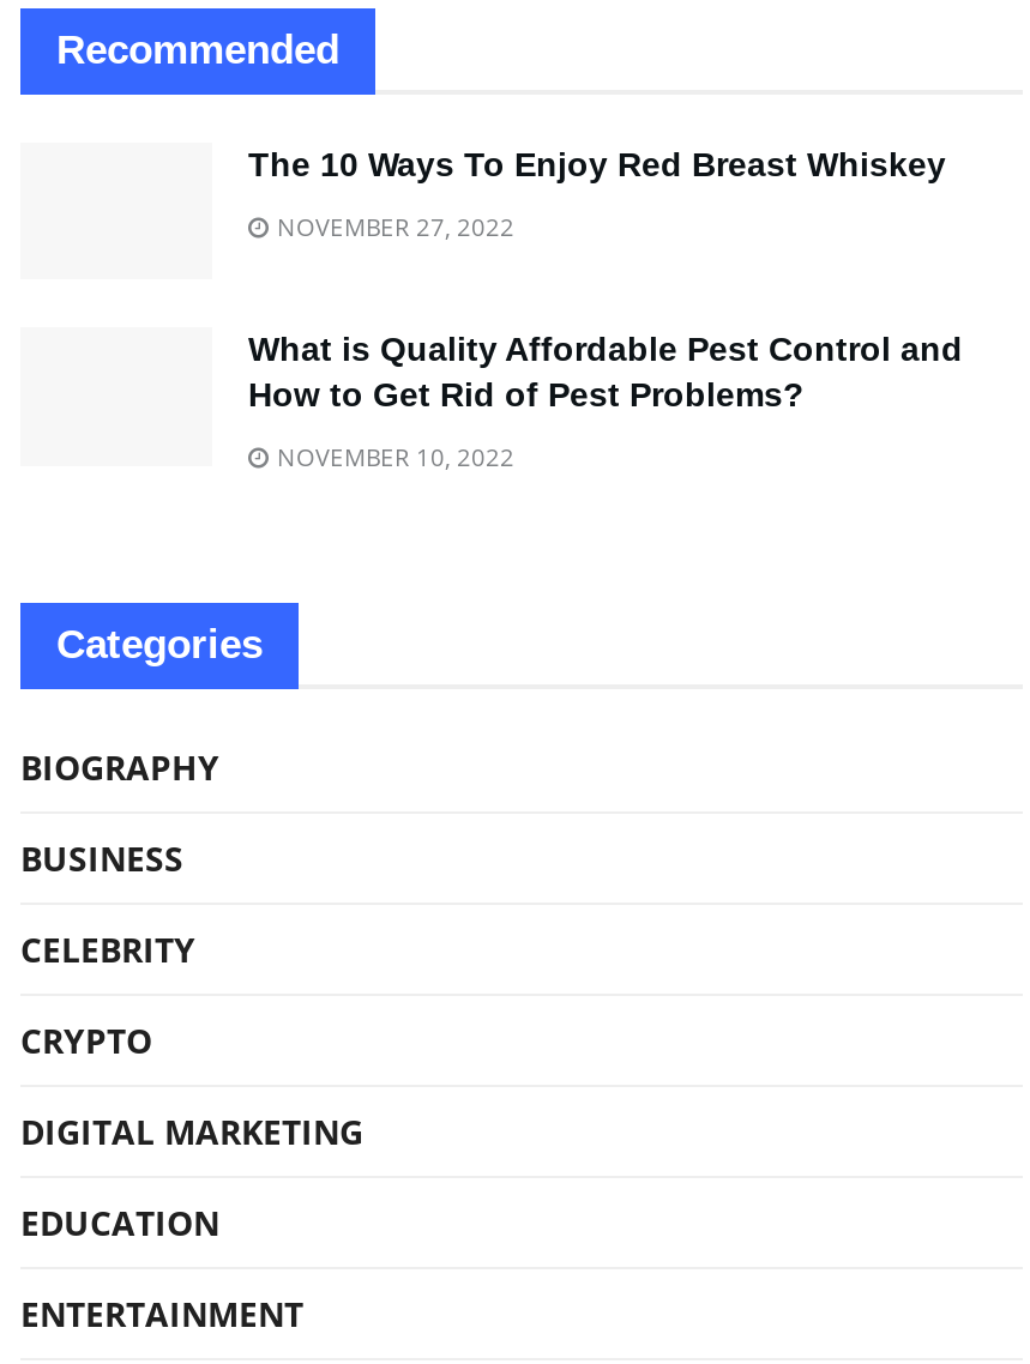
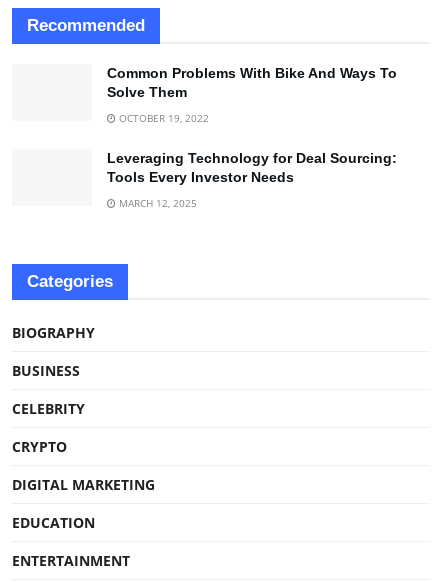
[248,146,946,184] The 10 Ways To Enjoy Red Breast Whiskey -> [107,65,397,100] Common Problems With Bike And Ways To | Solve Them
[270,210,514,244] NOVEMBER 27, 2022 -> [116,111,209,125] OCTOBER 19, 2022
[248,331,963,414] What is Quality Affordable Pest Control and | How to Get Rid of Pest Problems? -> [107,150,397,185] Leveraging Technology for Deal Sourcing: | Tools Every Investor Needs
[270,441,514,474] NOVEMBER 10, 2022 -> [116,196,197,210] MARCH 12, 2025

